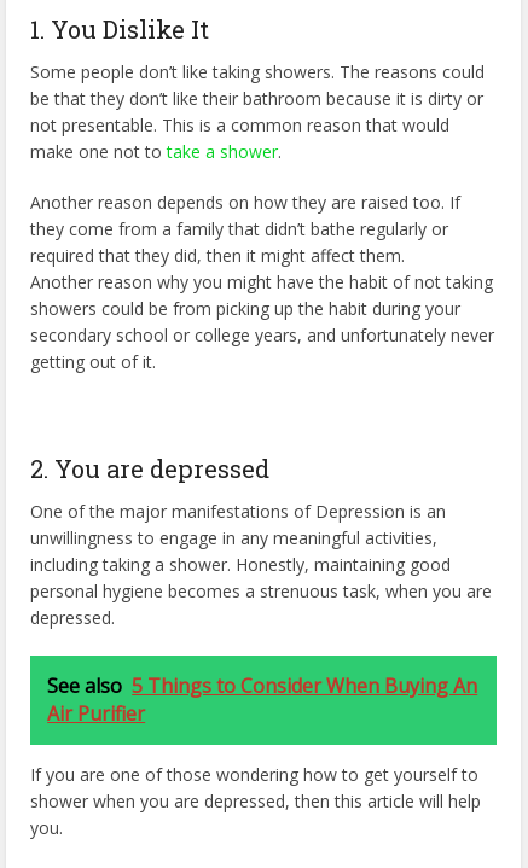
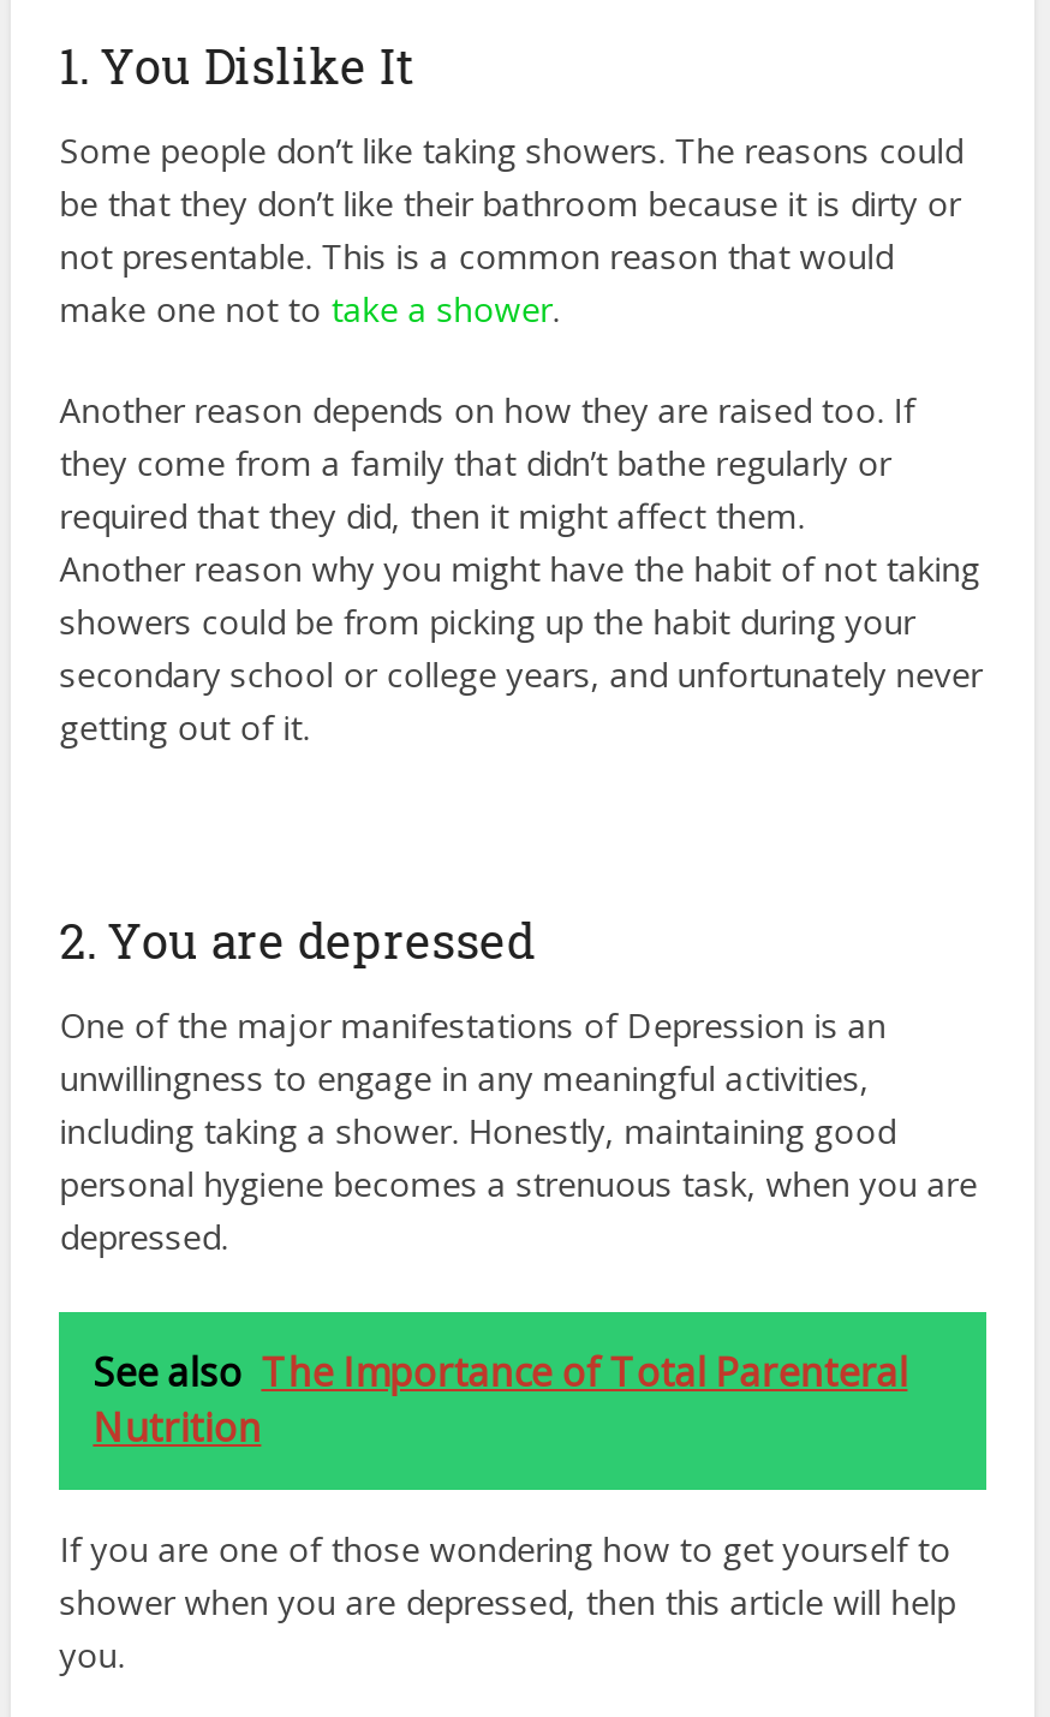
[47,672,477,726] See also 5 Things to Consider When Buying An | Air Purifier -> [93,1345,908,1453] See also The Importance of Total Parenteral | Nutrition

